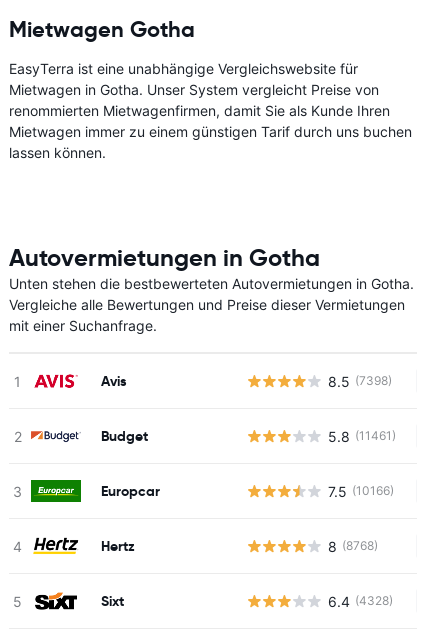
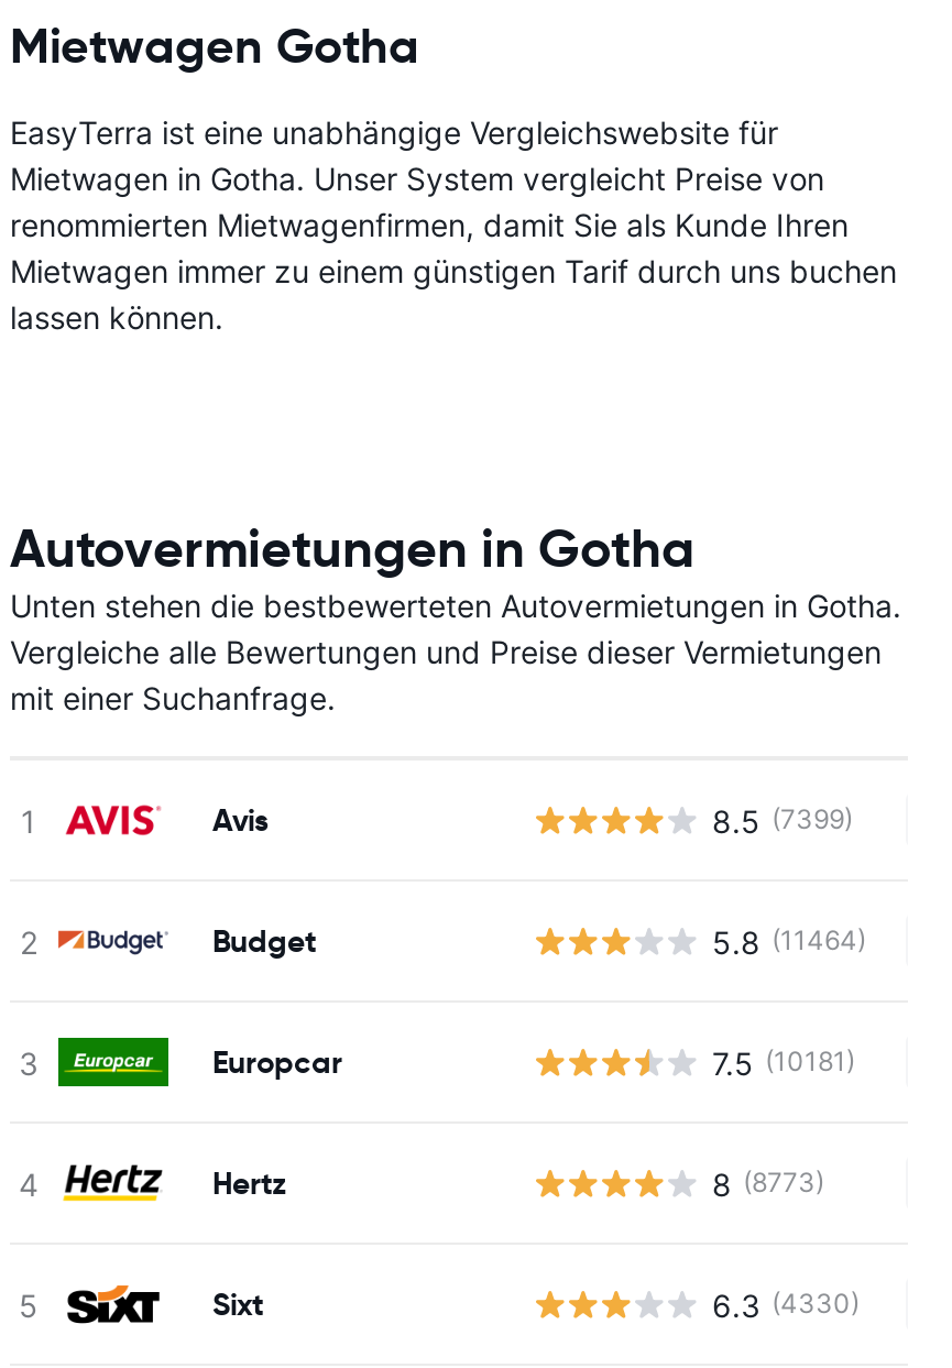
[328,372,392,389] 8.5 (7398) -> [712,801,853,839] 8.5 (7399)
[328,427,396,444] 5.8 (11461) -> [712,922,866,960] 5.8 (11464)
[328,482,394,499] 7.5 (10166) -> [712,1043,855,1081] 7.5 (10181)
[328,537,378,554] 8 (8768) -> [712,1164,824,1202] 8 (8773)
[328,592,393,609] 6.4 (4328) -> [712,1285,860,1323] 6.3 (4330)

